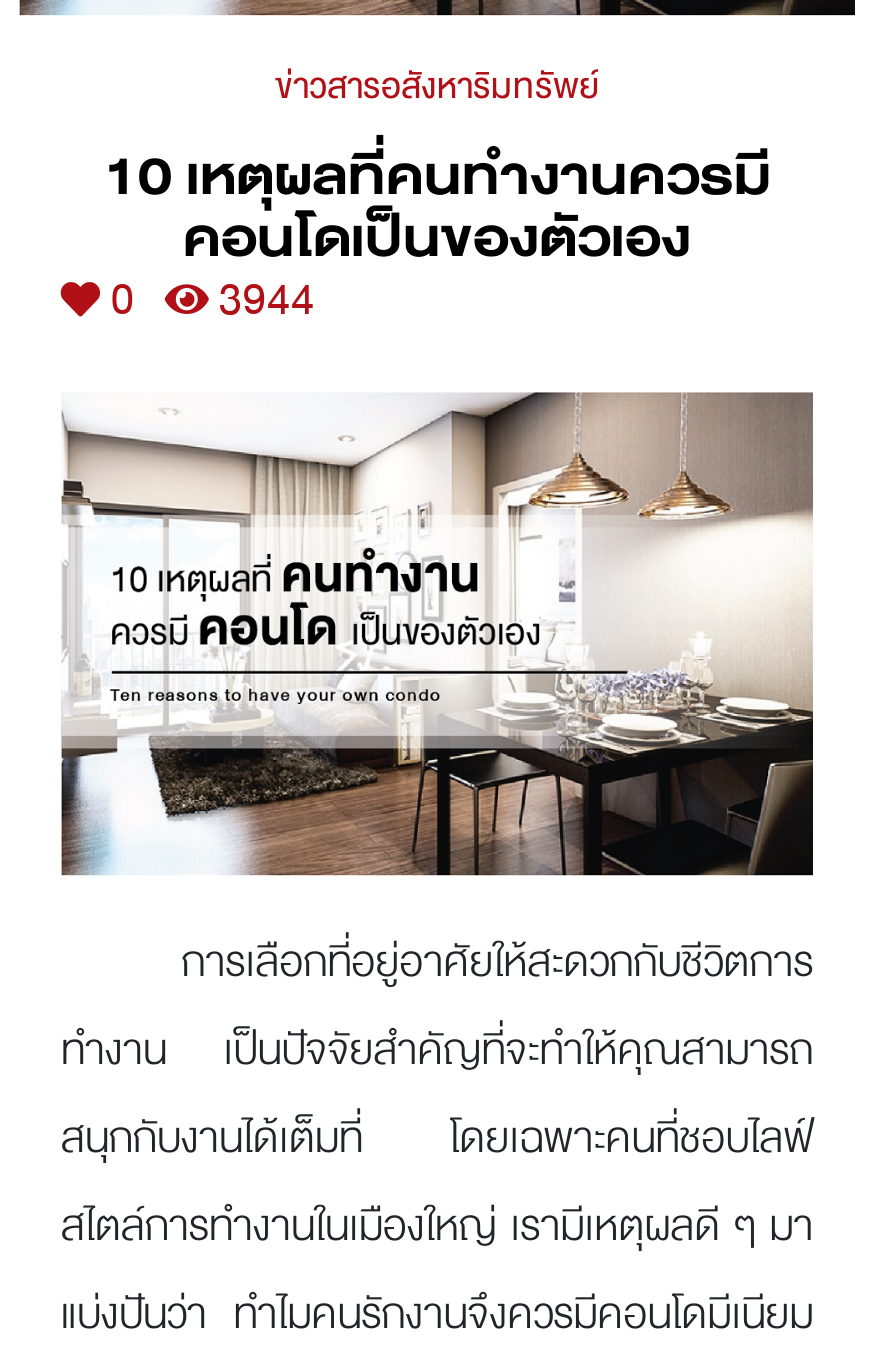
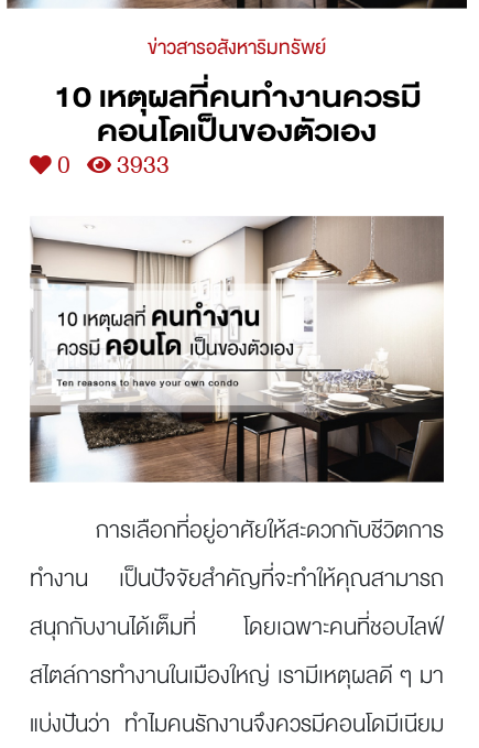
[101,262,315,338] 0 3944 -> [52,144,169,186] 0 3933

